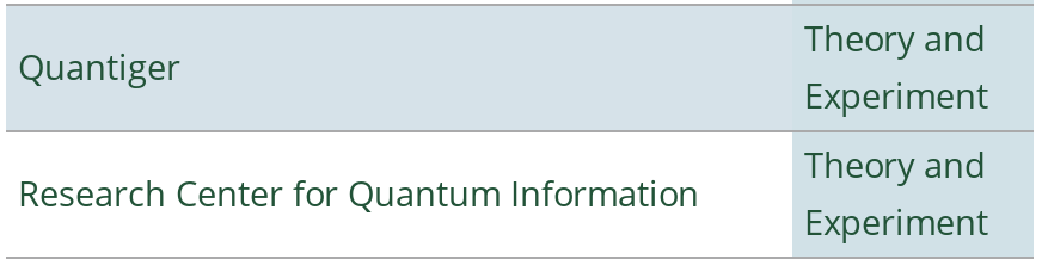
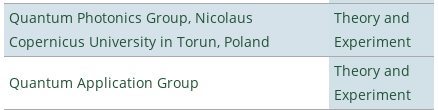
[18,44,180,90] Quantiger -> [9,8,270,51] Quantum Photonics Group, Nicolaus | Copernicus University in Torun, Poland
[18,171,699,216] Research Center for Quantum Information -> [9,73,199,92] Quantum Application Group

